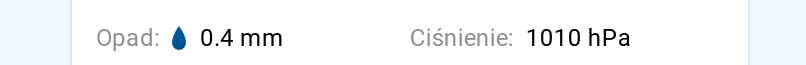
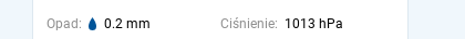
[96,24,284,52] Opad: 0.4 mm -> [46,16,151,31] Opad: 0.2 mm
[410,24,632,52] Ciśnienie: 1010 hPa -> [220,16,343,31] Ciśnienie: 1013 hPa

